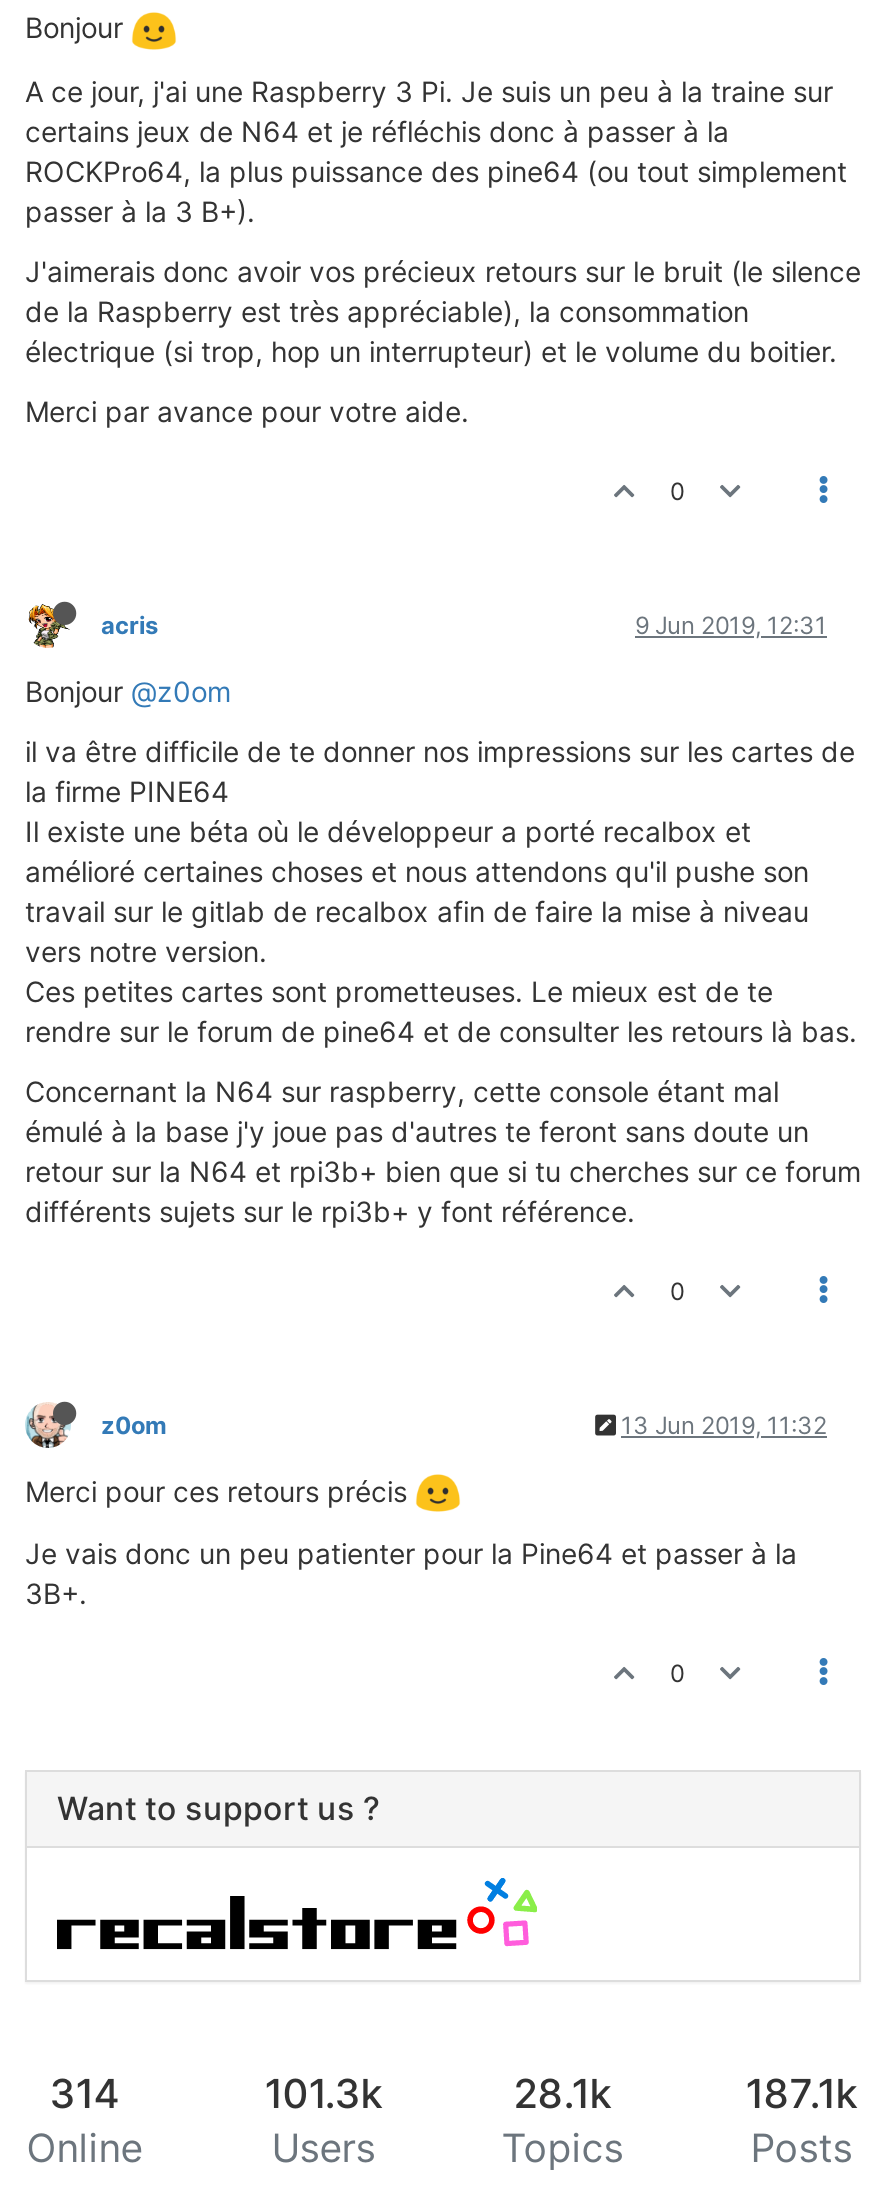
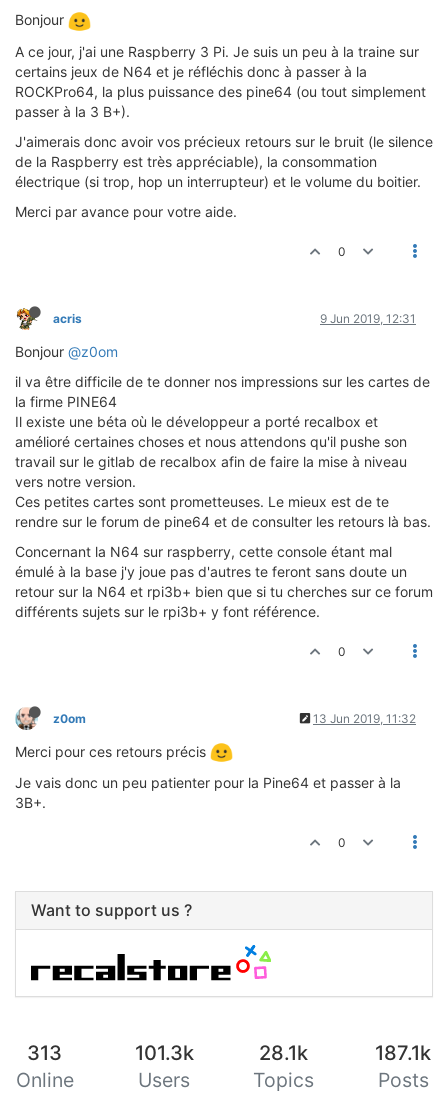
[49,2070,119,2118] 314 -> [27,1041,62,1065] 313

